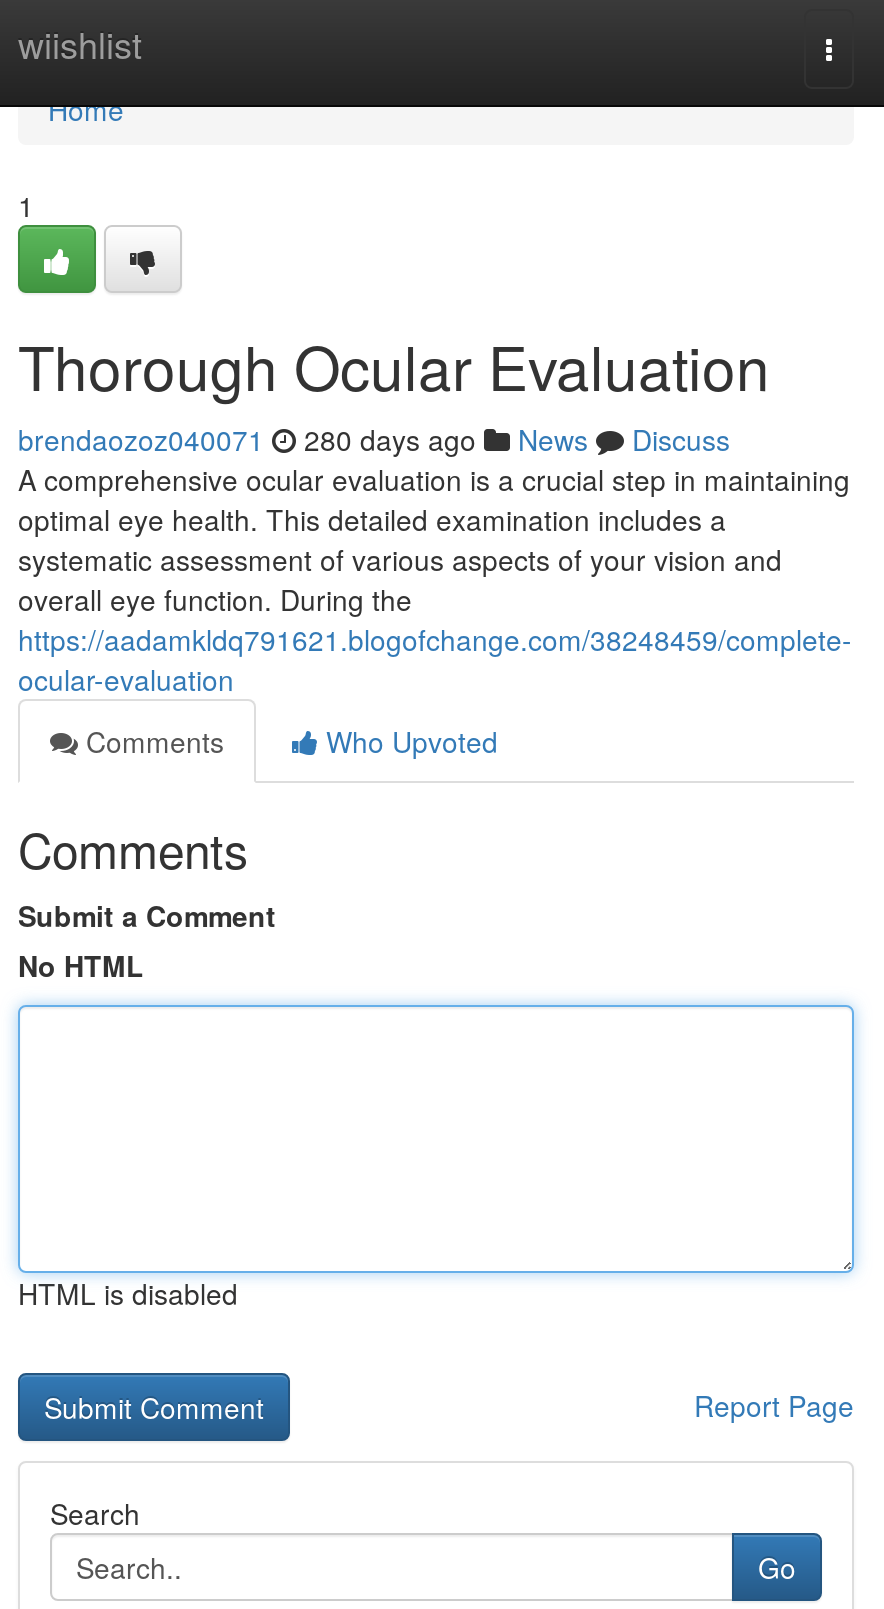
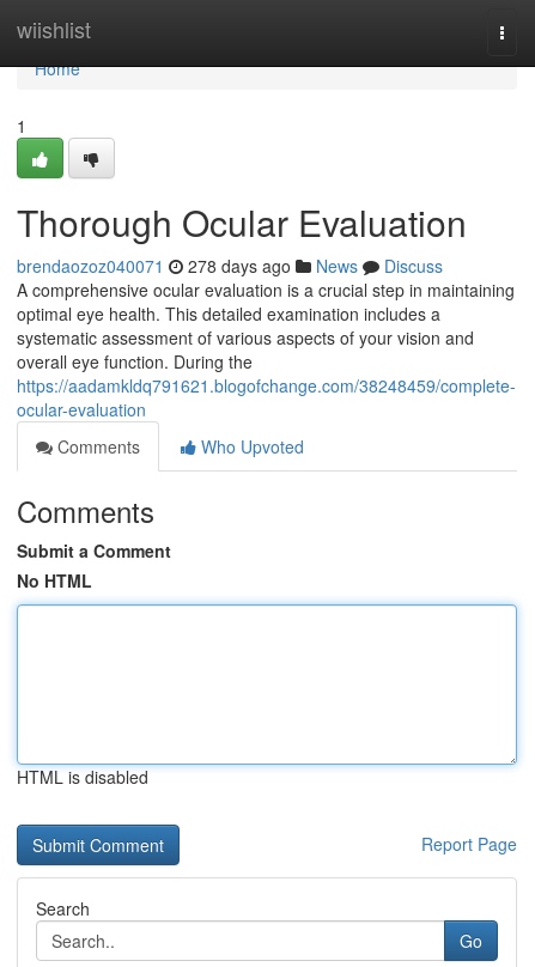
[18,419,730,459] brendaozoz040071 280 days ago News Discuss -> [17,254,443,278] brendaozoz040071 278 days ago News Discuss

